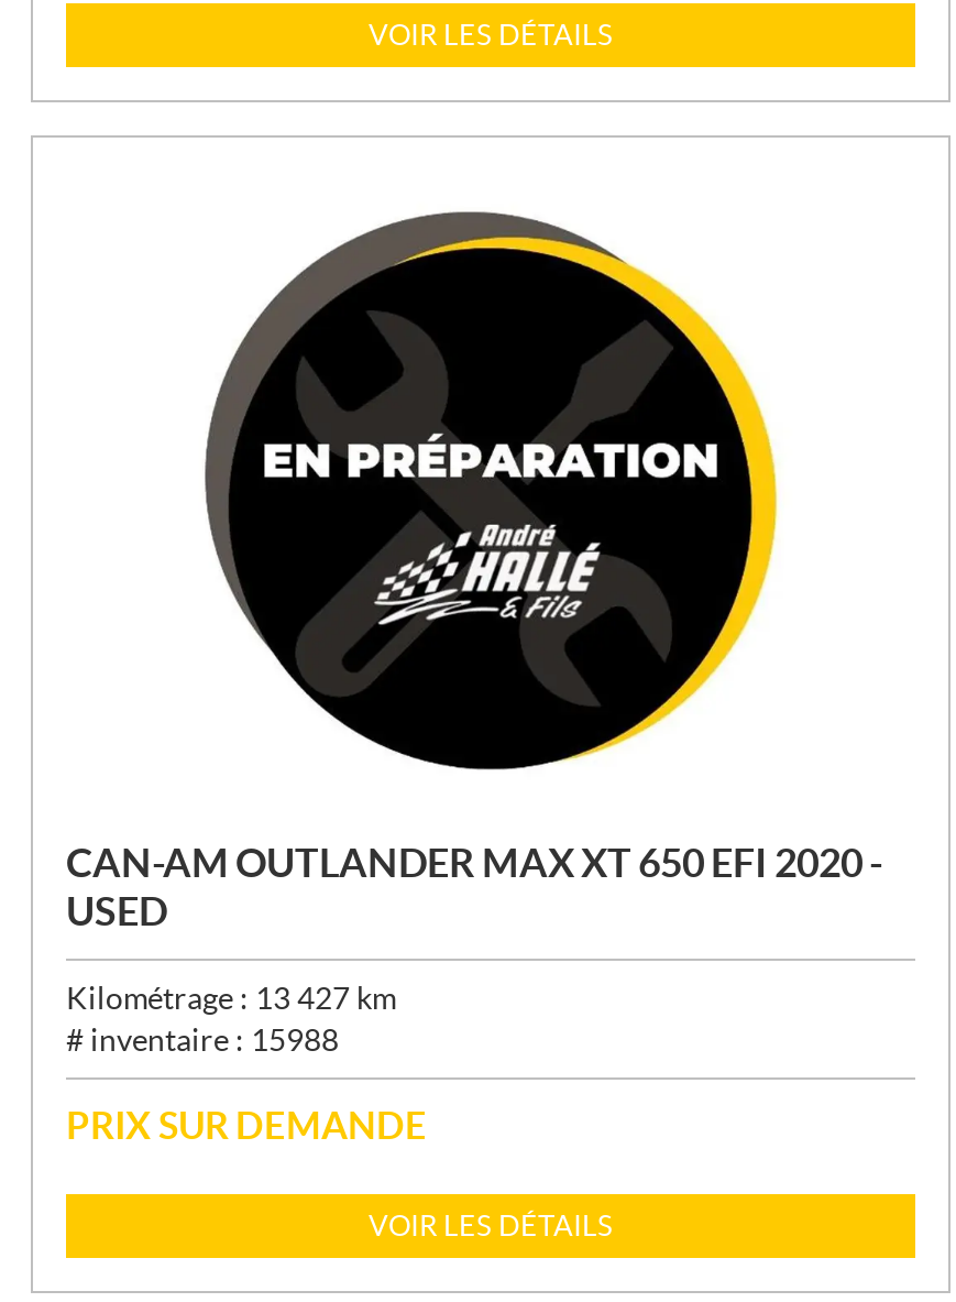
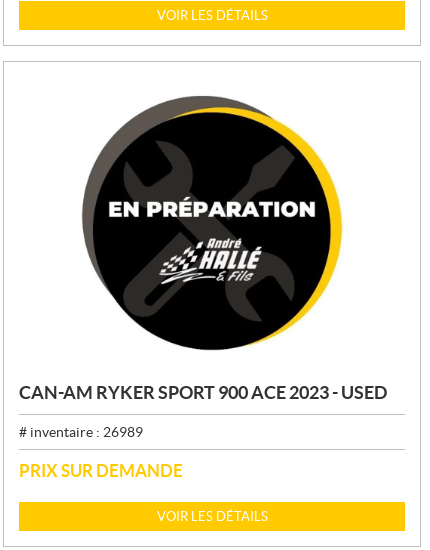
[66,840,882,934] CAN-AM OUTLANDER MAX XT 650 EFI 2020 - | USED -> [19,381,387,402] CAN-AM RYKER SPORT 900 ACE 2023 - USED
[66,981,396,1058] Kilométrage : 13 427 km | # inventaire : 15988 -> [19,423,143,439] # inventaire : 26989

